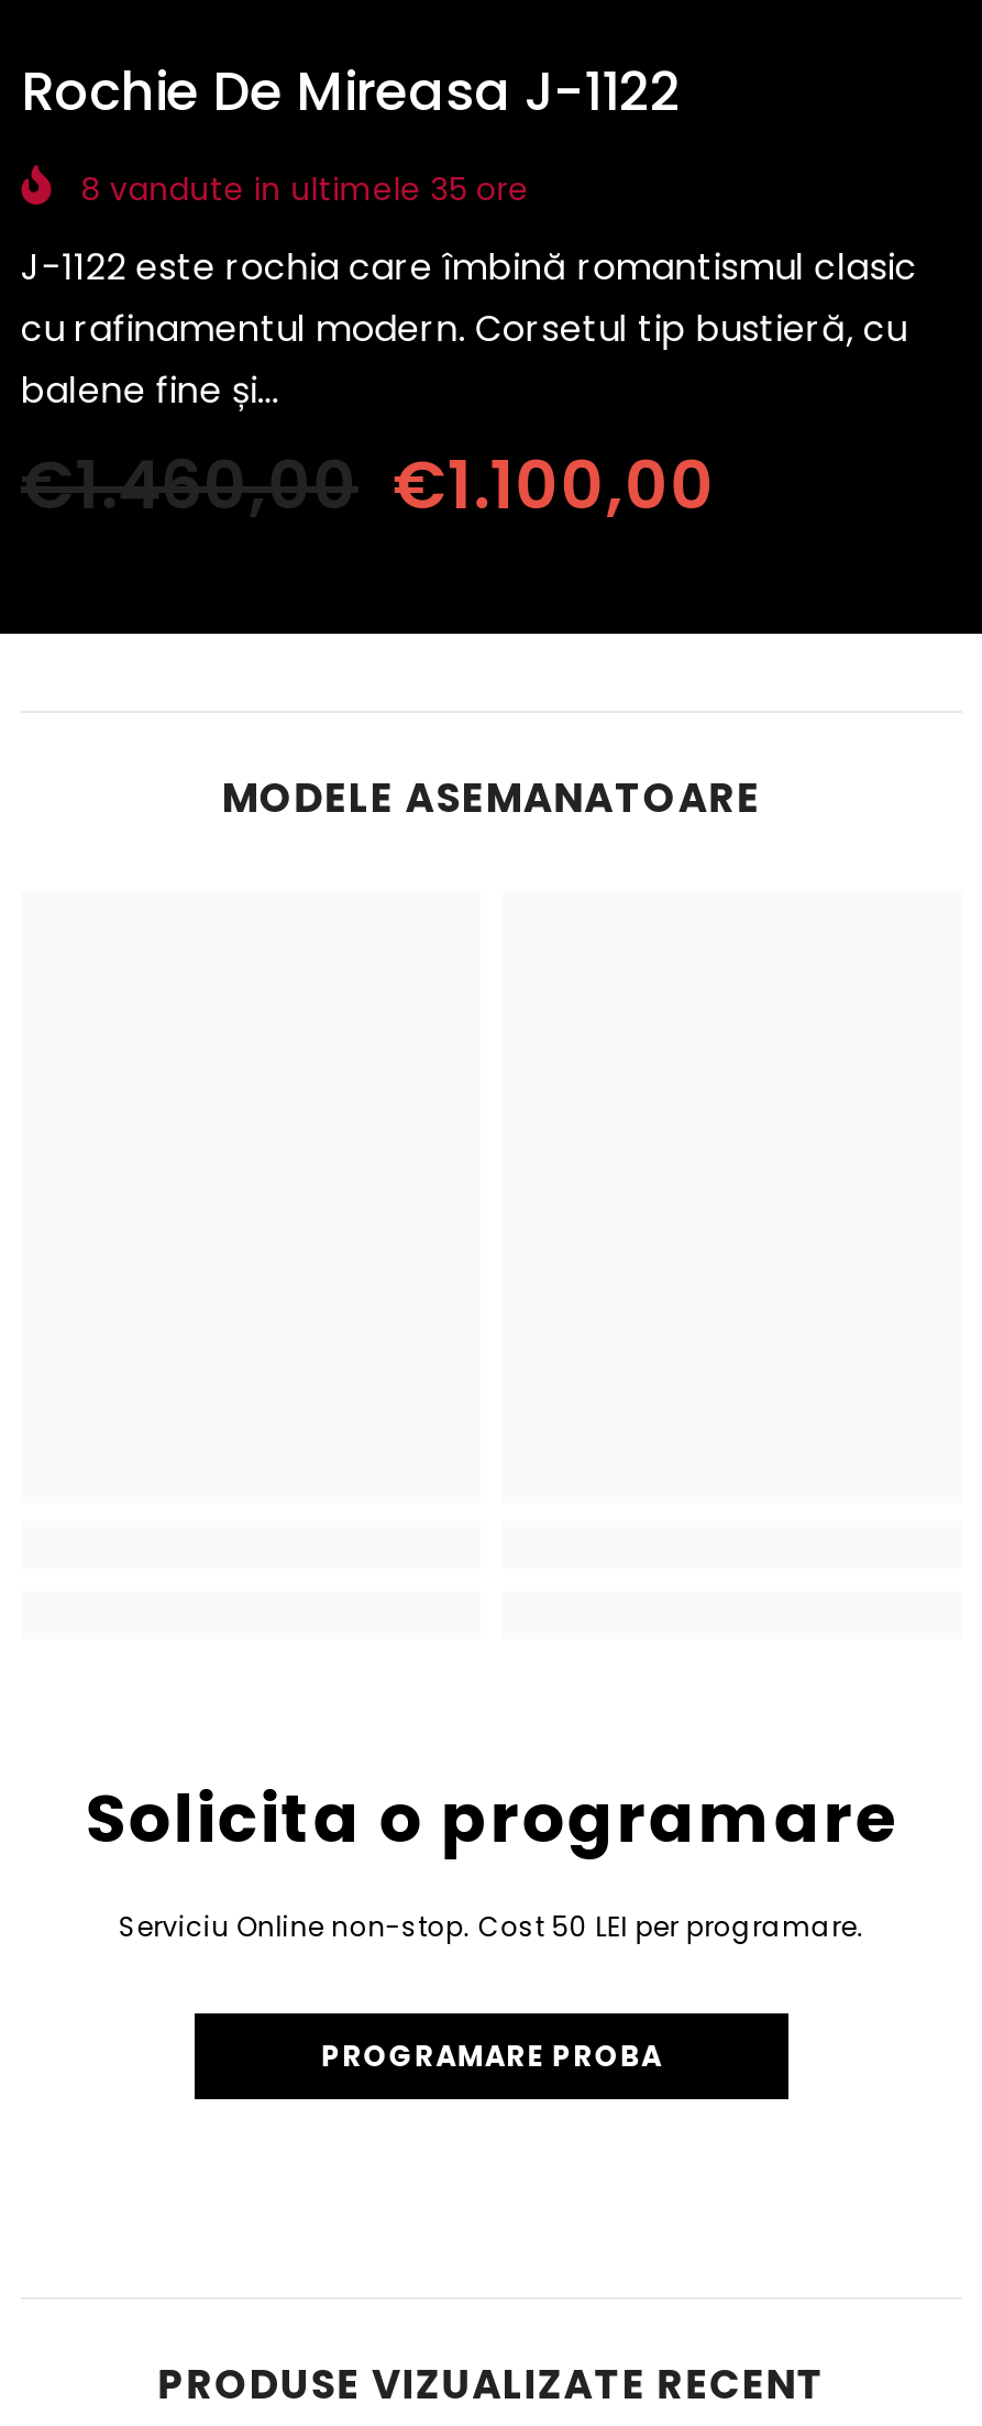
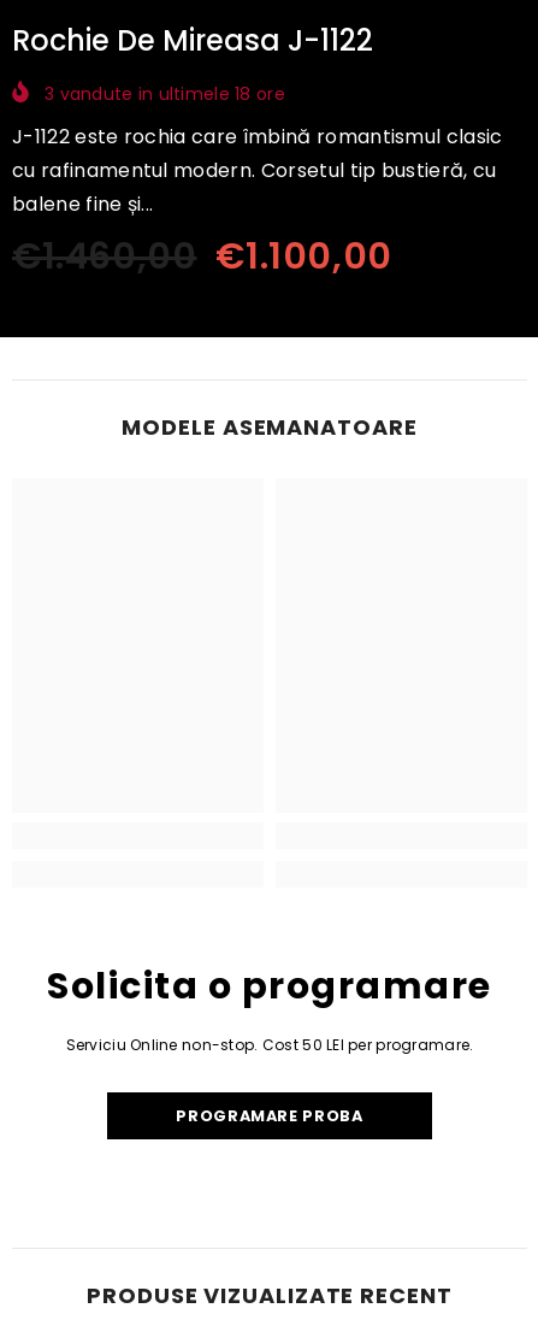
[80,168,529,212] 8 vandute in ultimele 35 ore -> [45,82,285,106] 3 vandute in ultimele 18 ore

